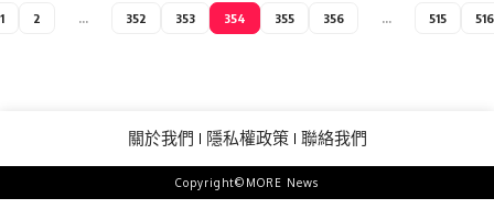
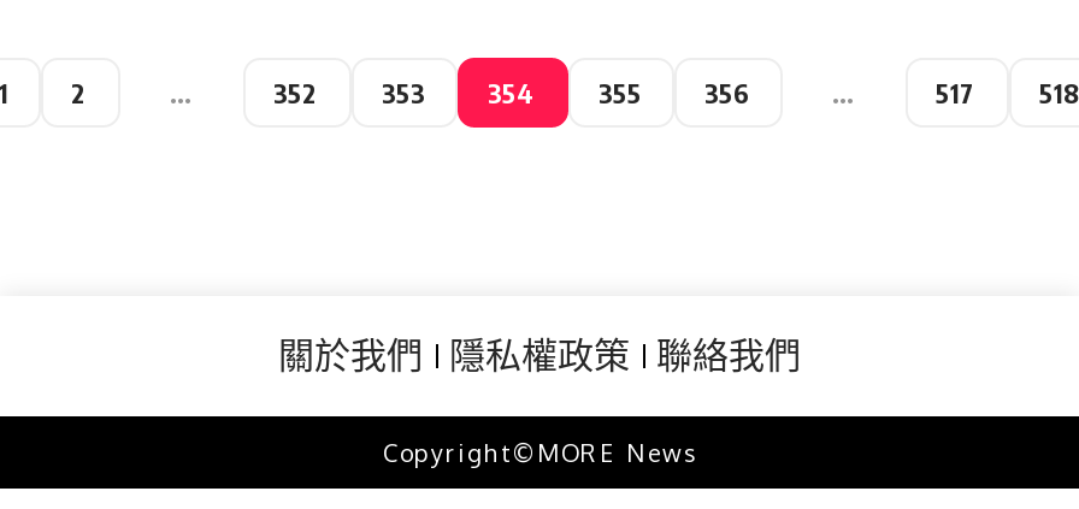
[429,11,447,25] 515 -> [936,76,977,107] 517
[475,11,494,25] 516 -> [1039,76,1079,107] 518

